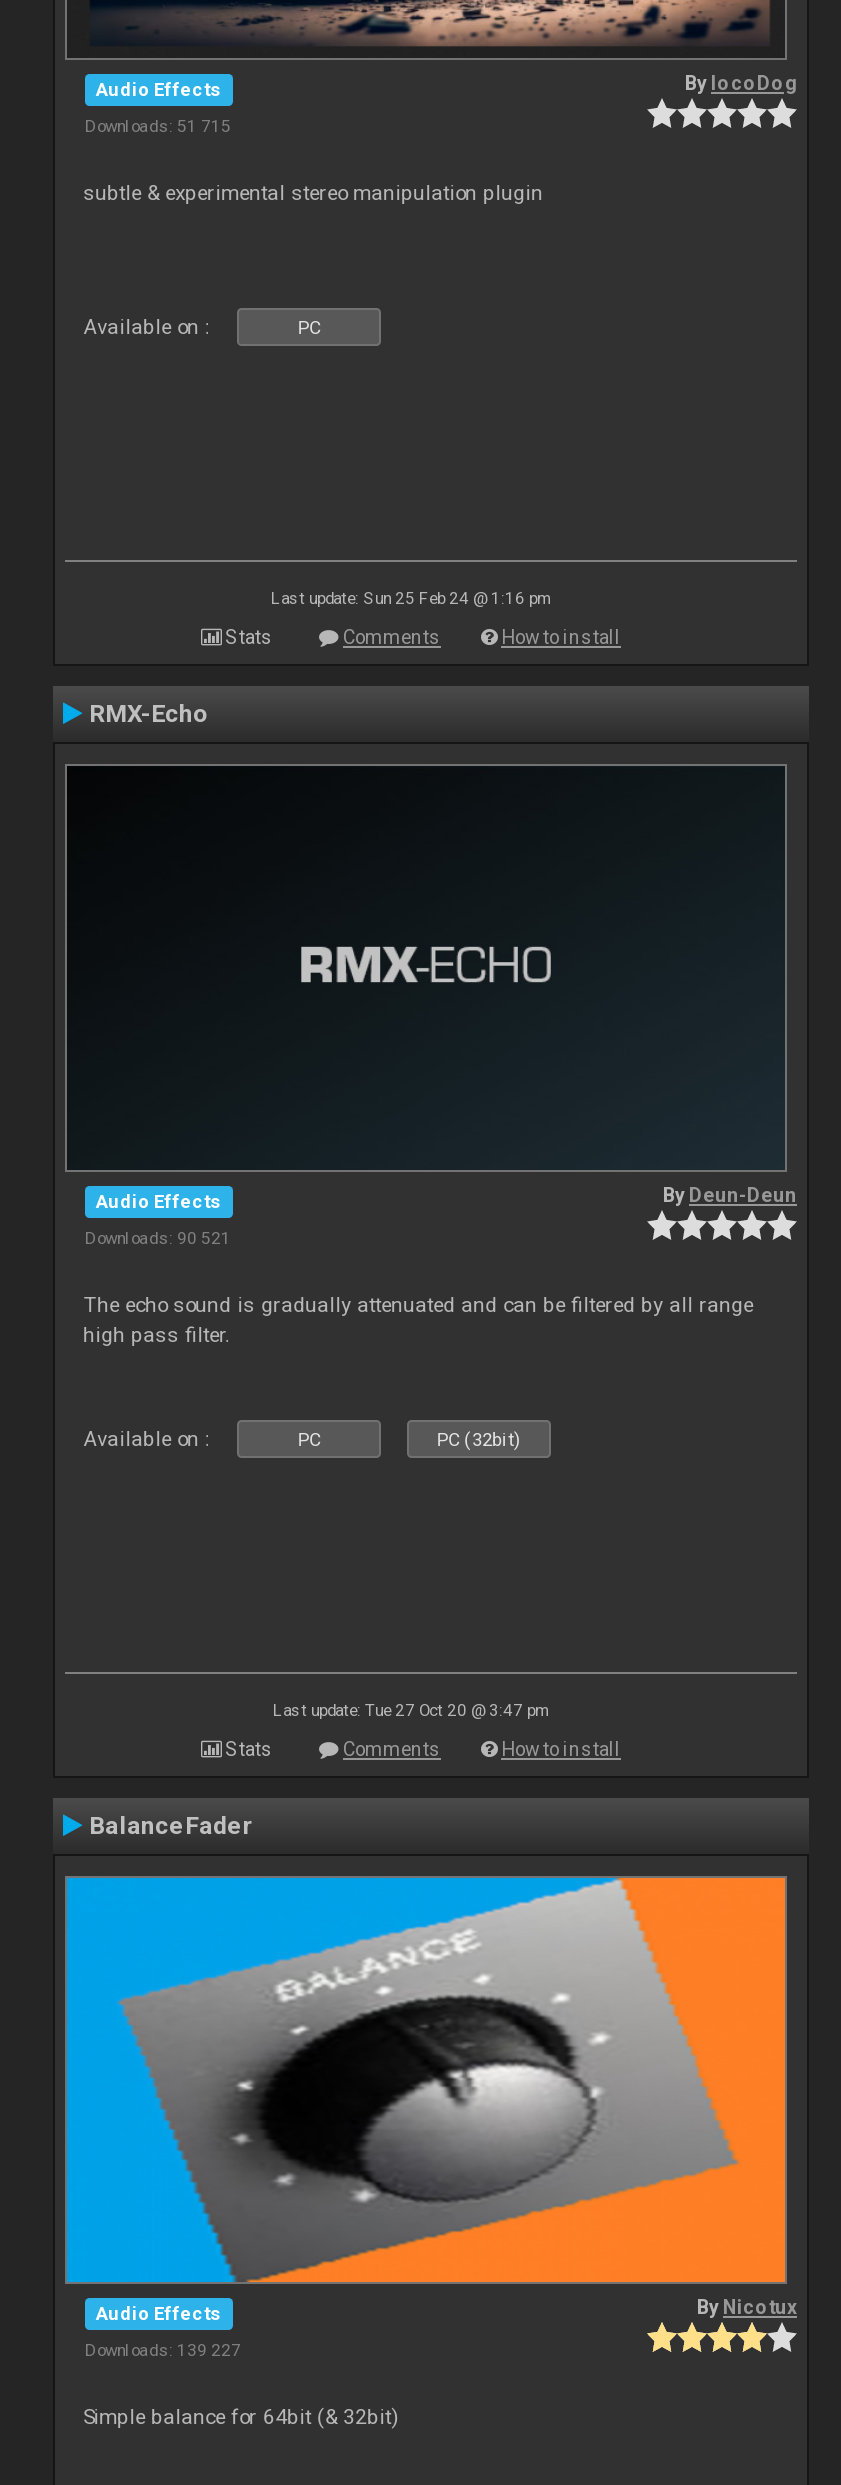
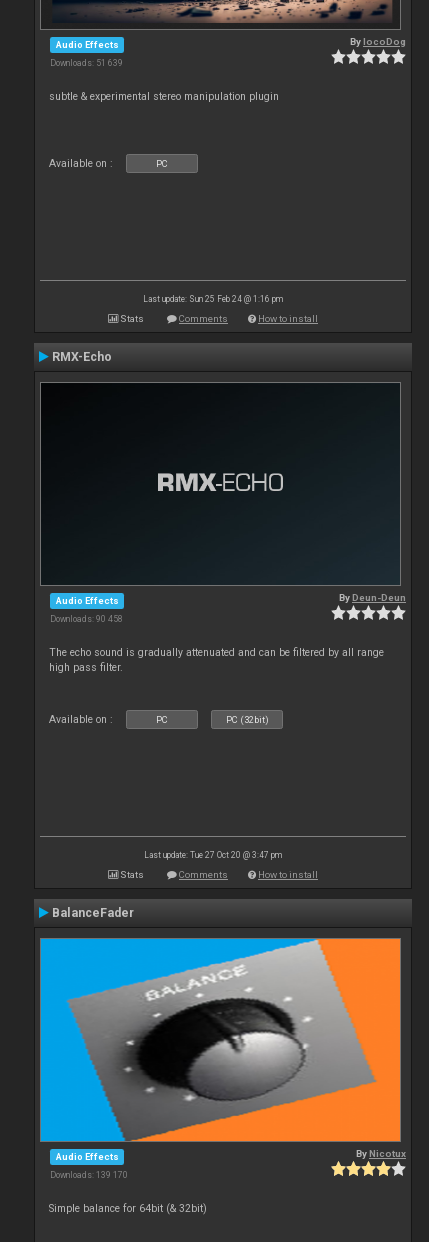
[85,115,231,135] Downloads: 51 715 -> [50,58,123,68] Downloads: 51 639
[85,1227,231,1247] Downloads: 90 521 -> [50,614,123,624] Downloads: 90 458
[85,2339,241,2359] Downloads: 139 227 -> [50,1170,128,1180] Downloads: 139 170

